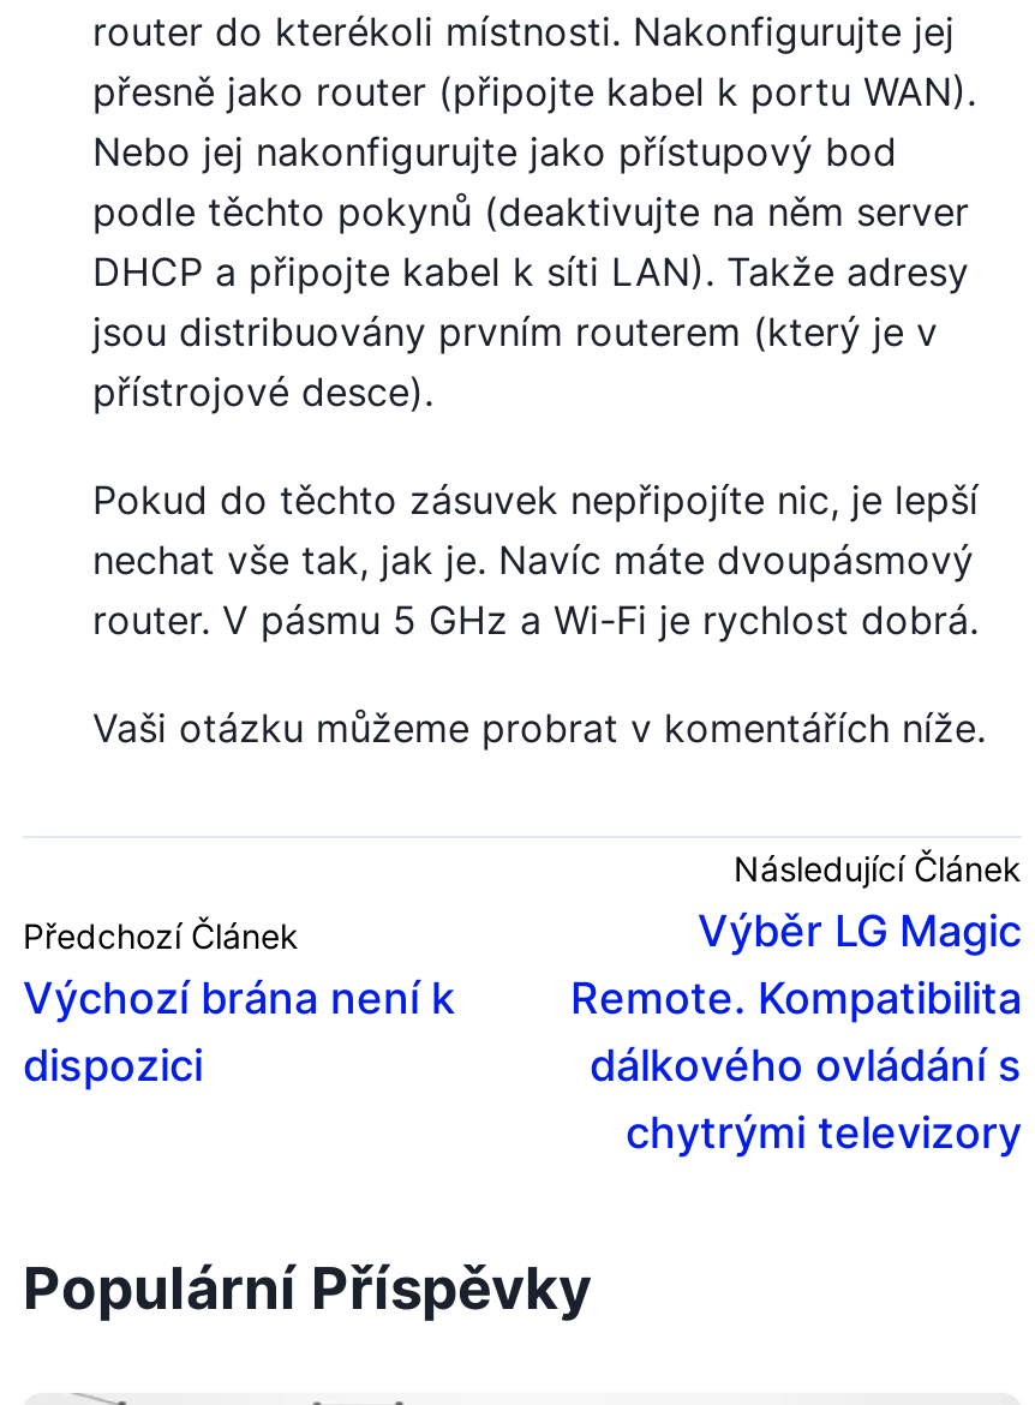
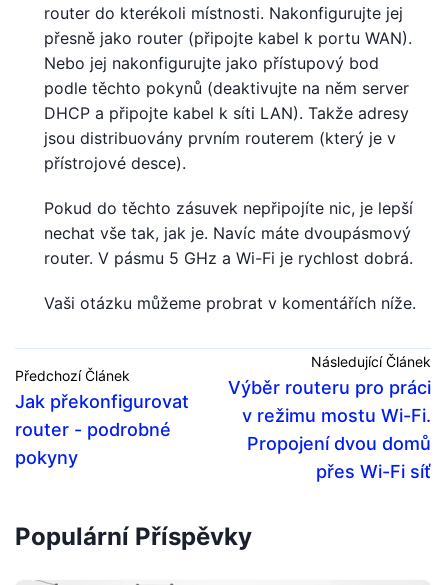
[570,904,1022,1157] Výběr LG Magic | Remote. Kompatibilita | dálkového ovládání s | chytrými televizory -> [228,377,431,482] Výběr routeru pro práci | v režimu mostu Wi-Fi. | Propojení dvou domů | přes Wi-Fi síť
[23,972,455,1089] Výchozí brána není k | dispozici -> [15,391,189,468] Jak překonfigurovat | router - podrobné | pokyny

